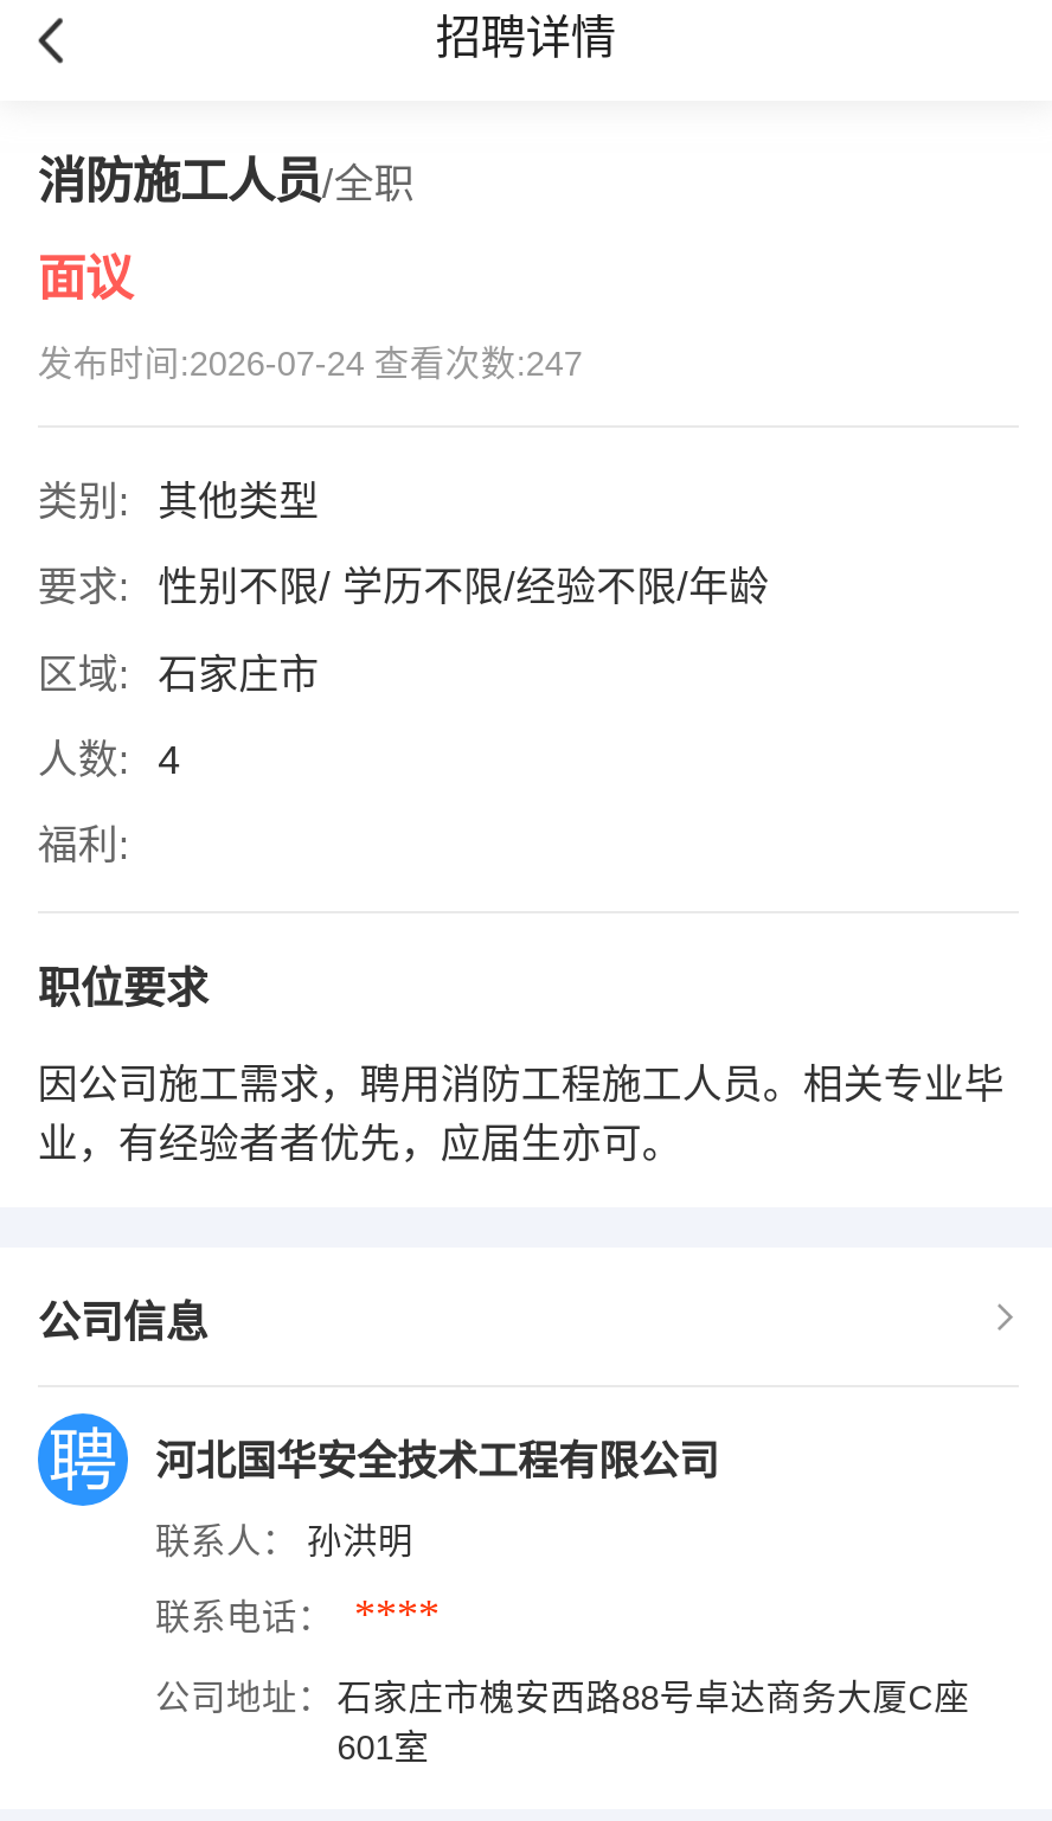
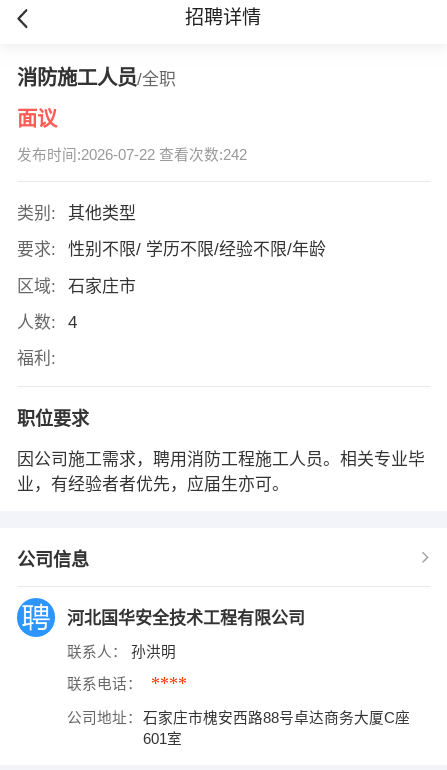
[38,345,583,383] 发布时间:2026-07-24 查看次数:247 -> [17,147,247,163] 发布时间:2026-07-22 查看次数:242

